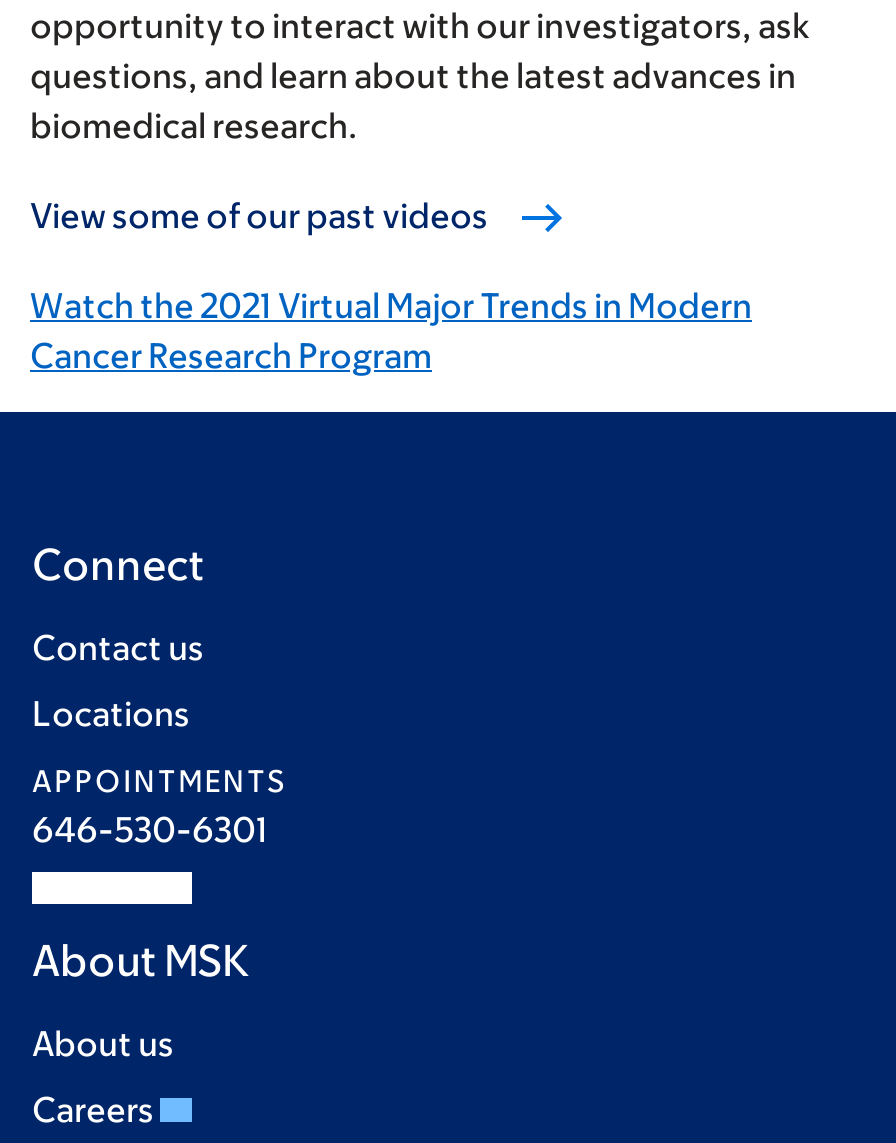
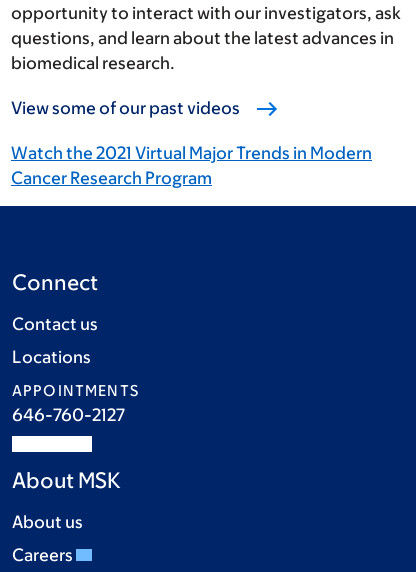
[32,811,268,851] 646-530-6301 -> [12,405,125,425] 646-760-2127

